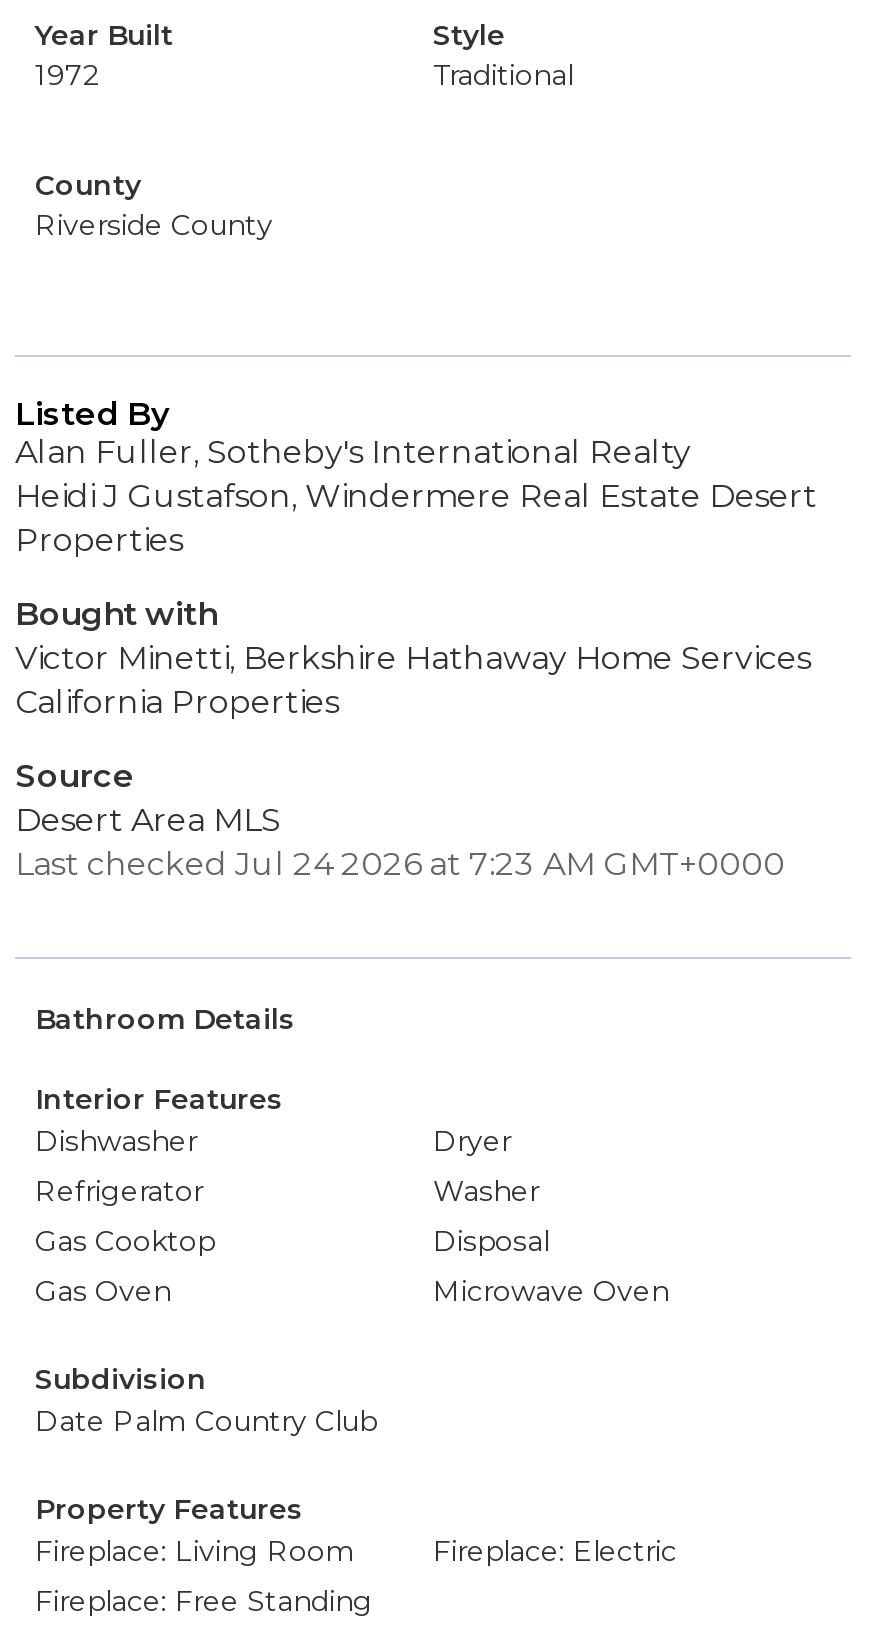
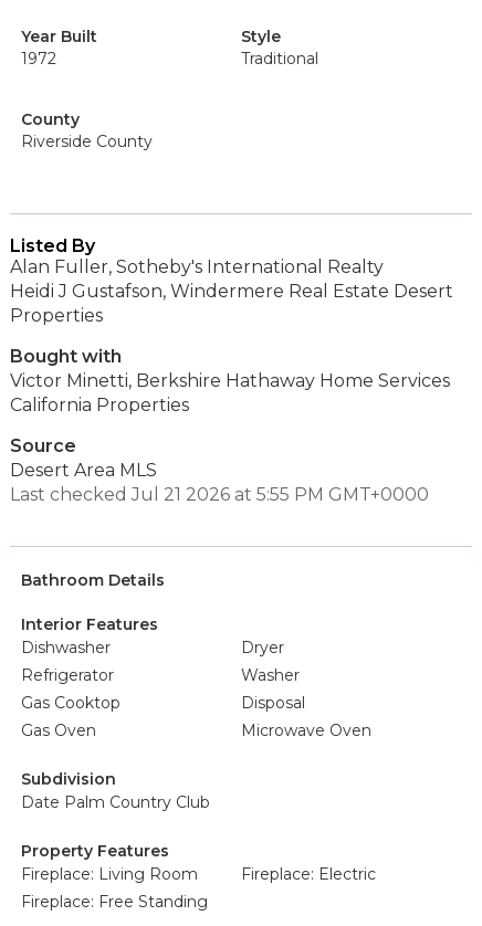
[15,845,785,883] Last checked Jul 24 2026 at 7:23 AM GMT+0000 -> [10,484,429,505] Last checked Jul 21 2026 at 5:55 PM GMT+0000

